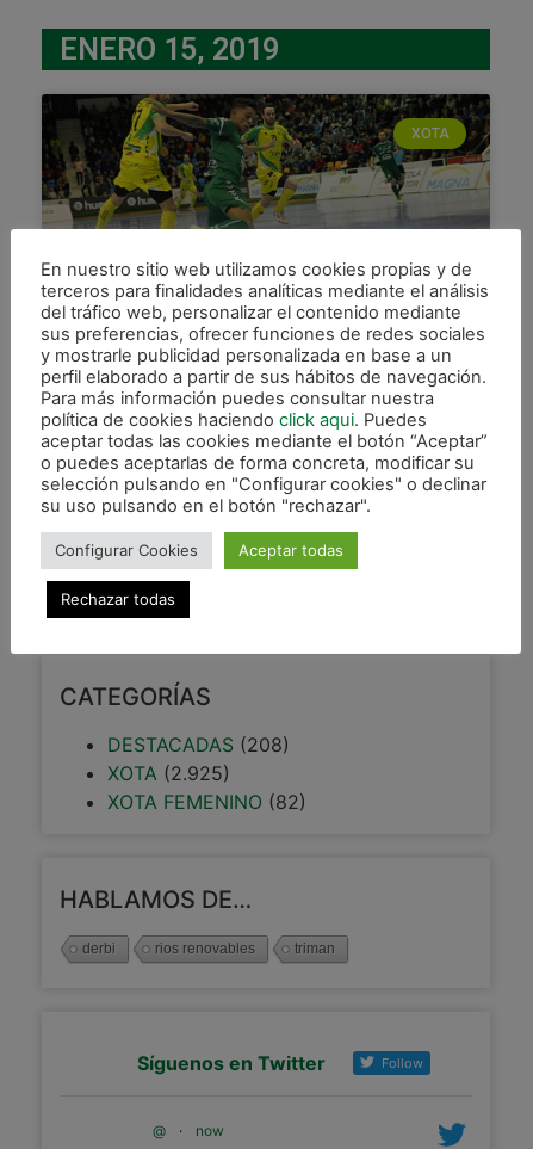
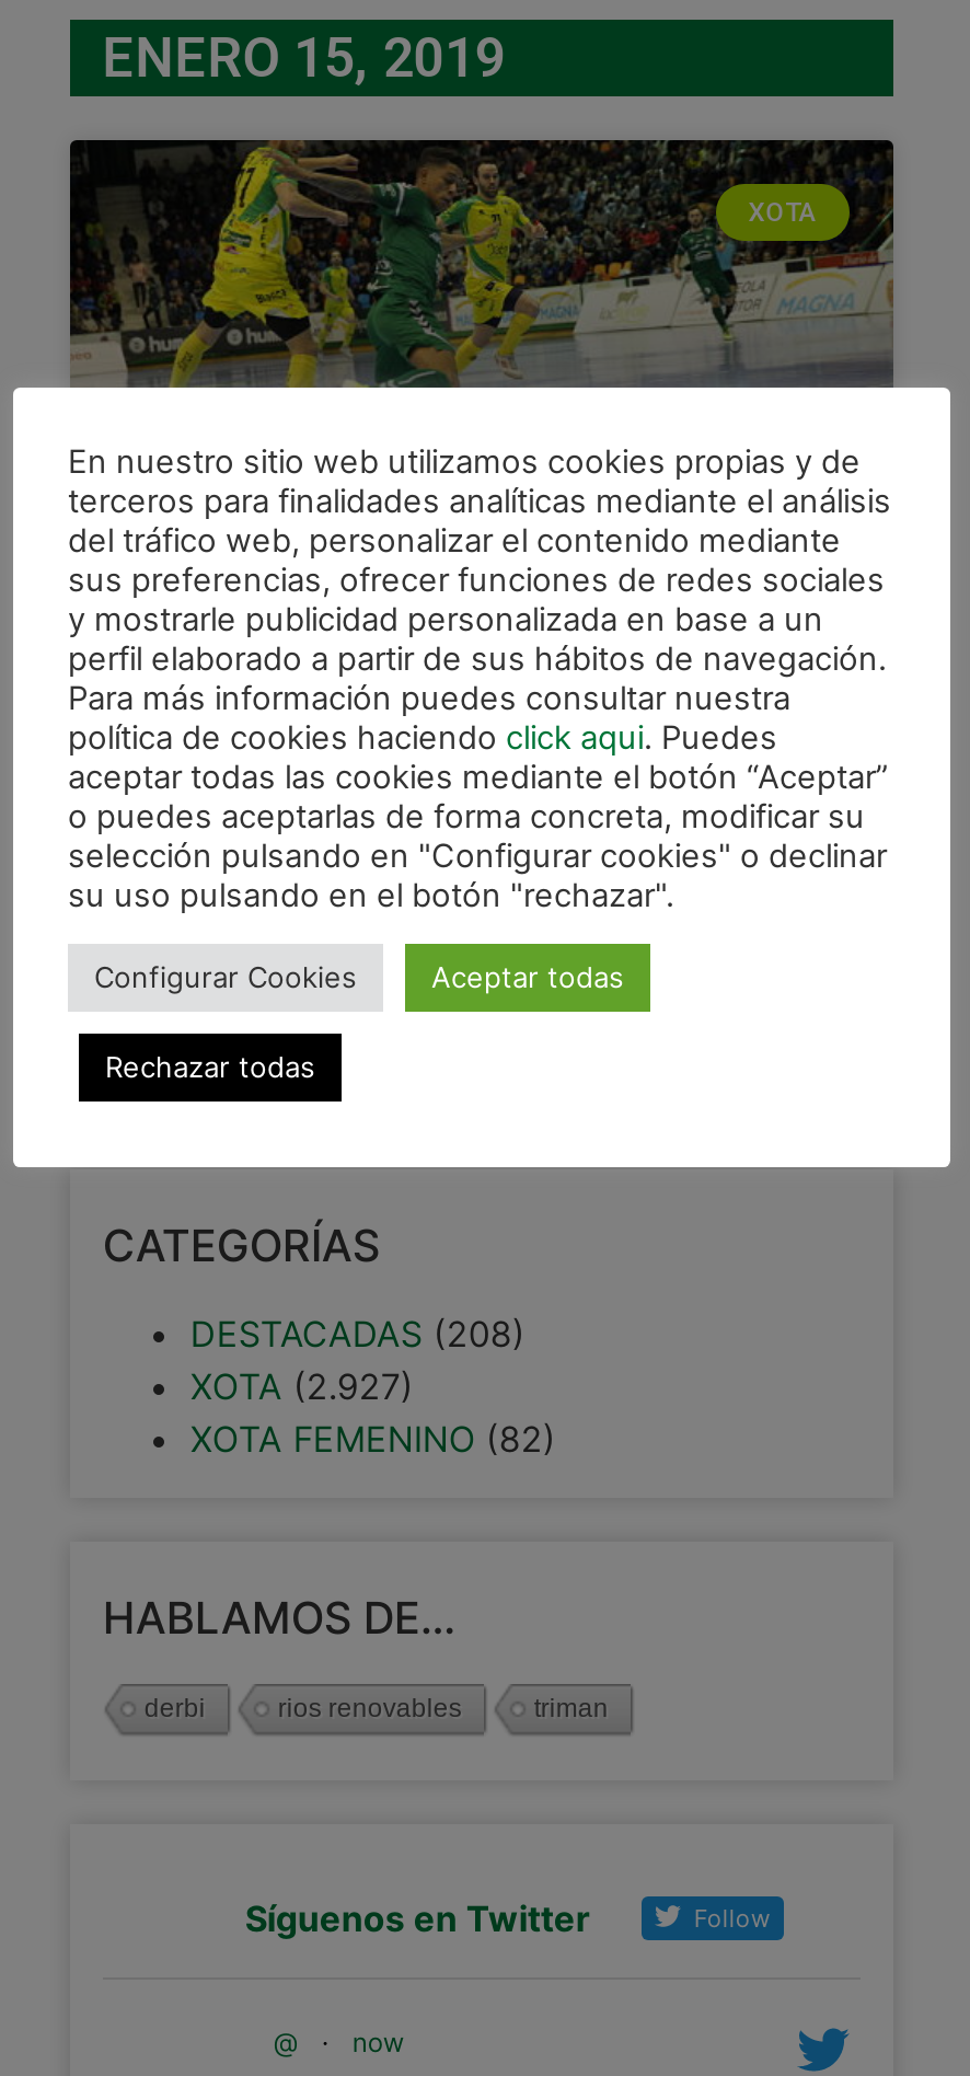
[107,761,230,785] XOTA (2.925) -> [190,1364,413,1408] XOTA (2.927)

